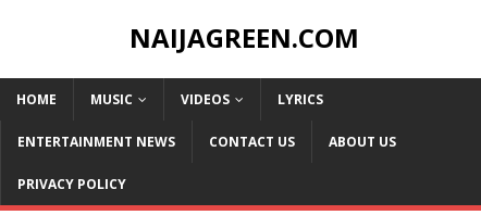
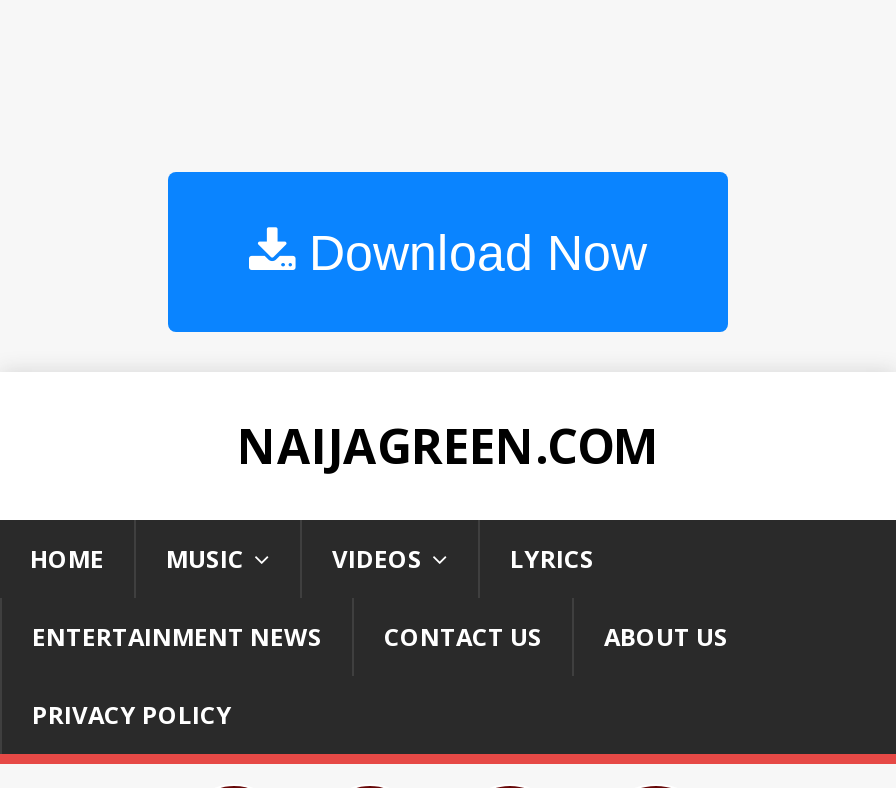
none -> [295,224,647,280] Download Now

